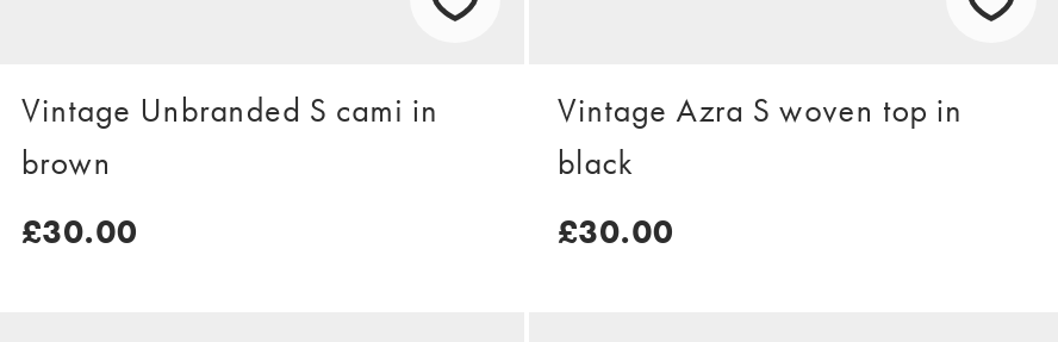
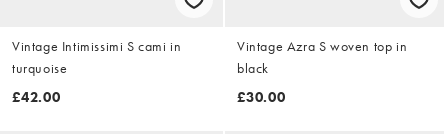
[21,89,439,184] Vintage Unbranded S cami in | brown -> [12,37,181,77] Vintage Intimissimi S cami in | turquoise
[21,210,138,253] £30.00 -> [12,88,61,106] £42.00

